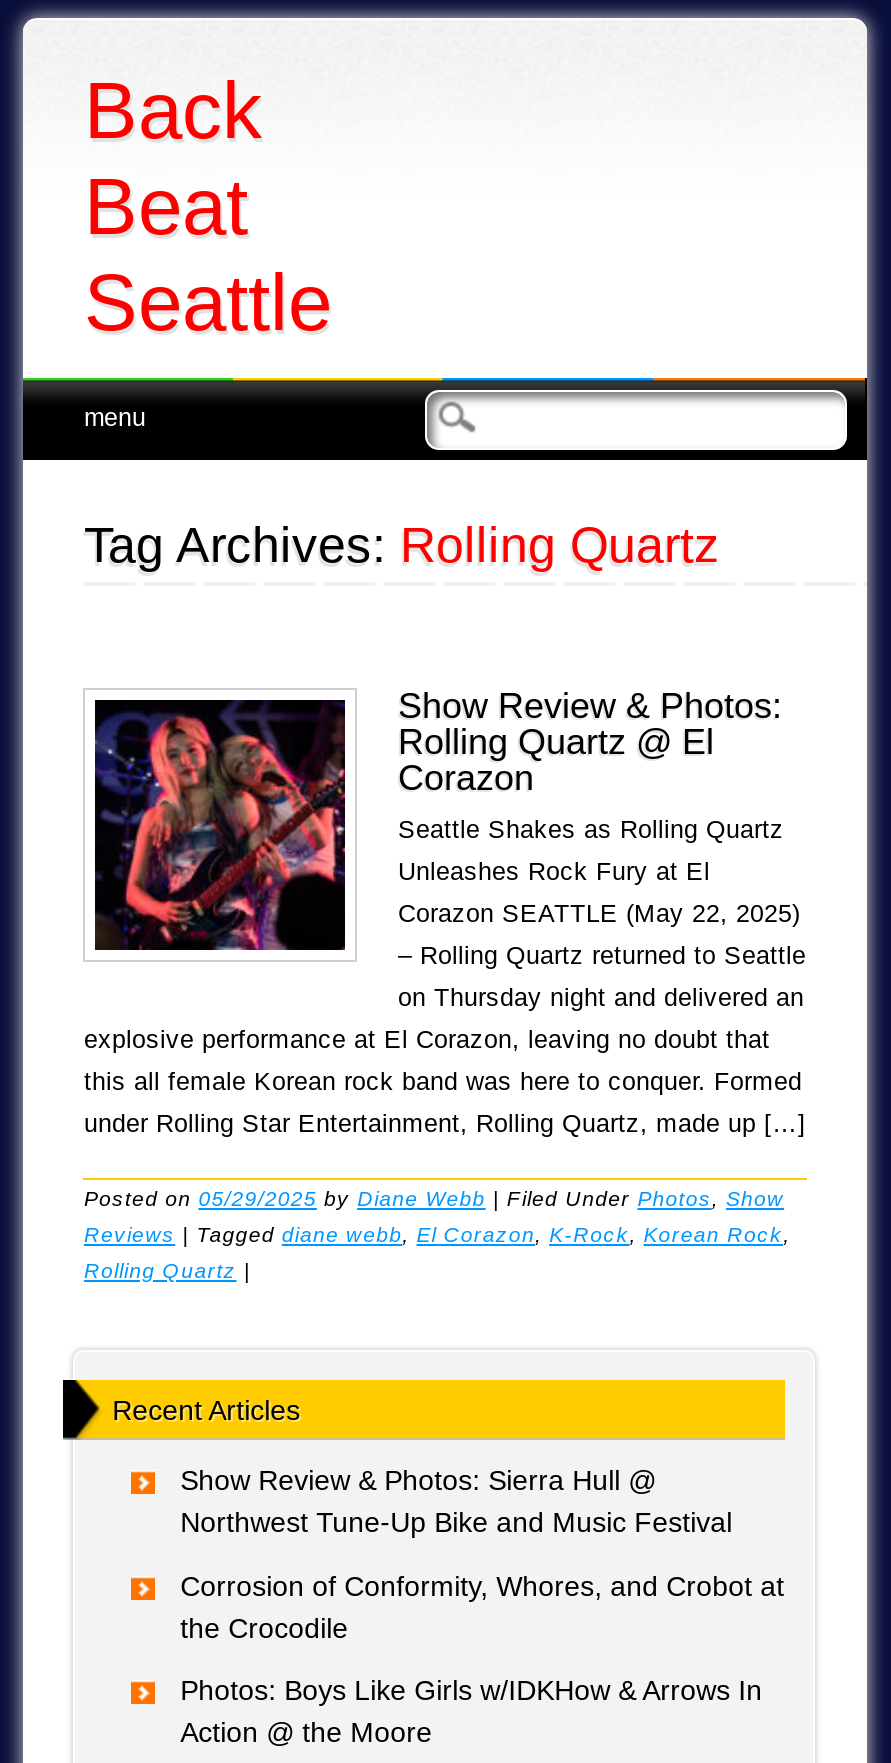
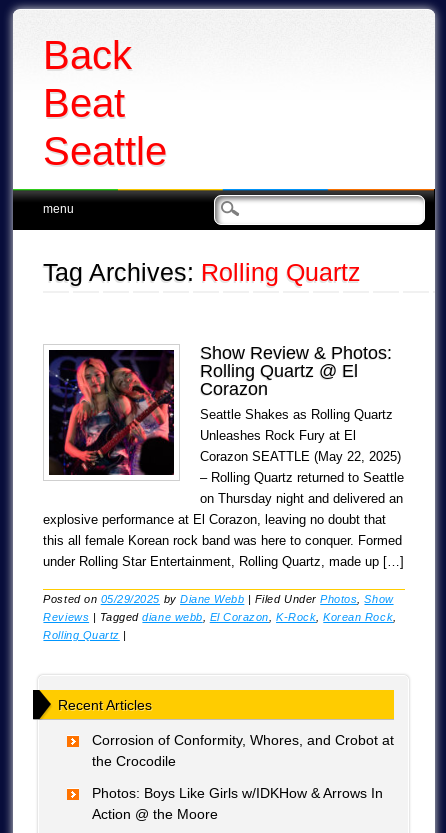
[180,1464,732,1538] Show Review & Photos: Sierra Hull @ | Northwest Tune-Up Bike and Music Festival -> none

